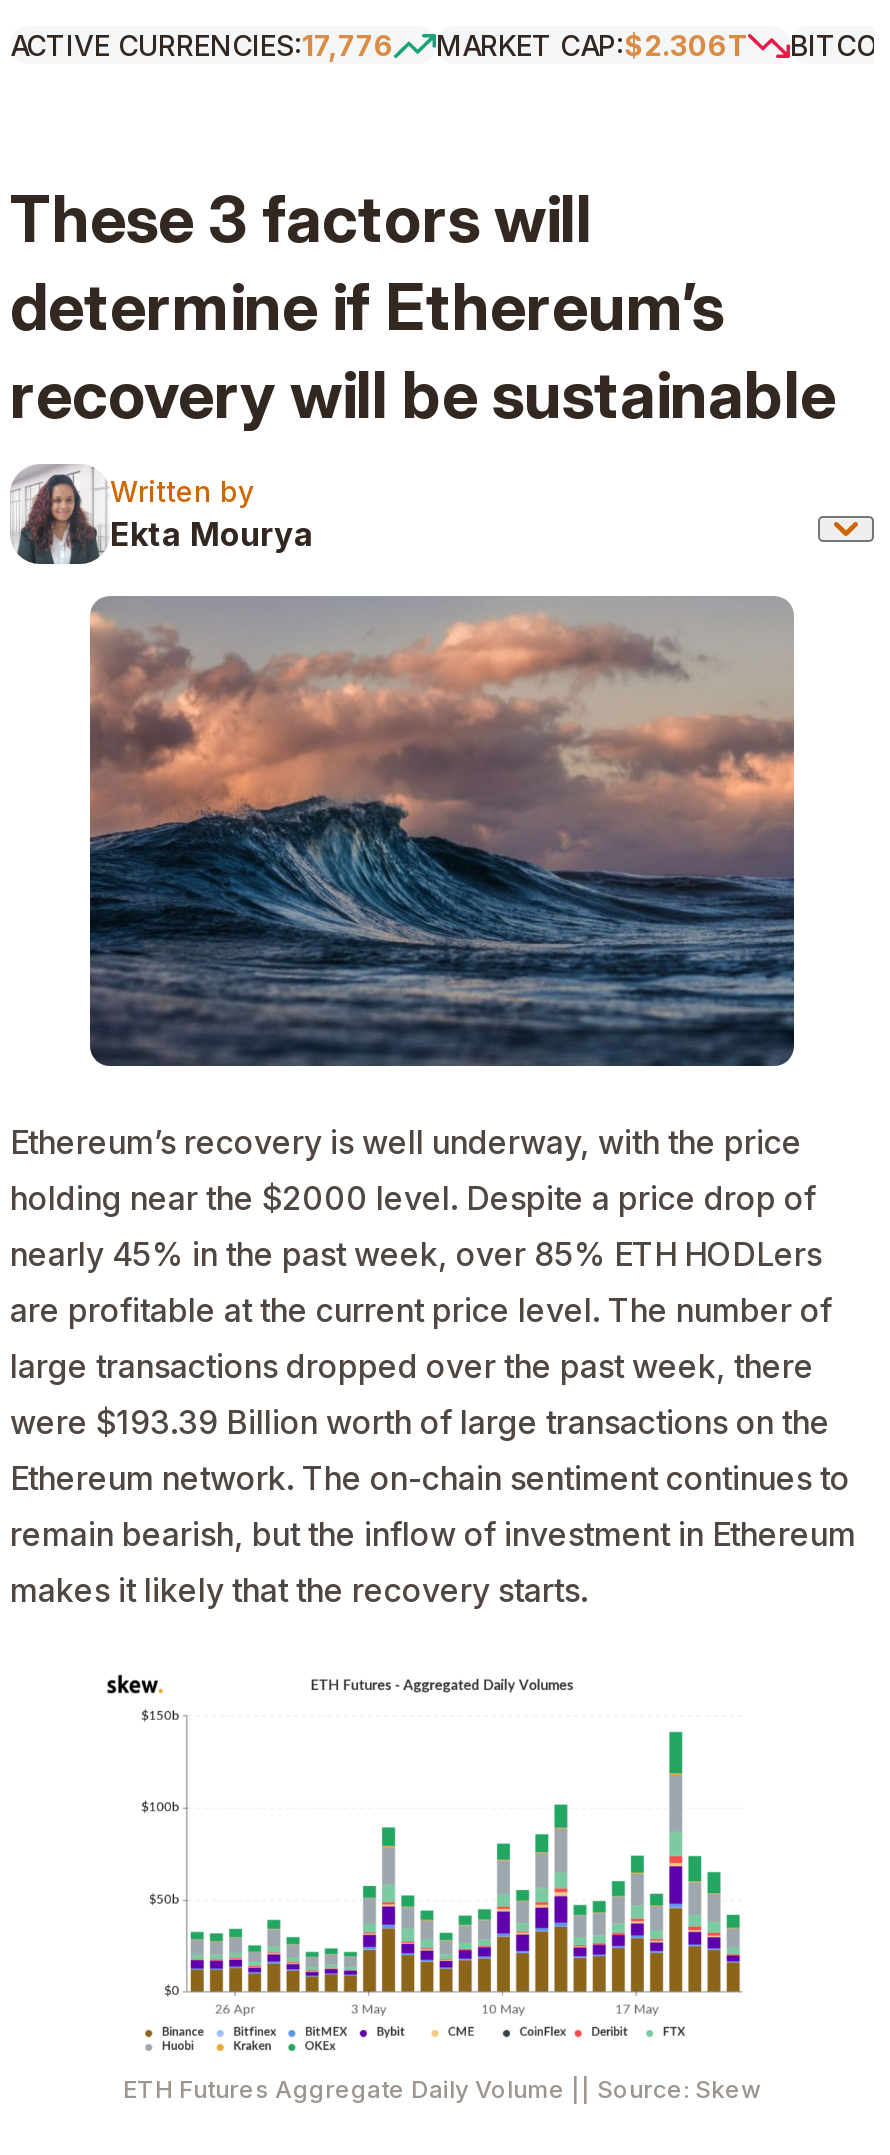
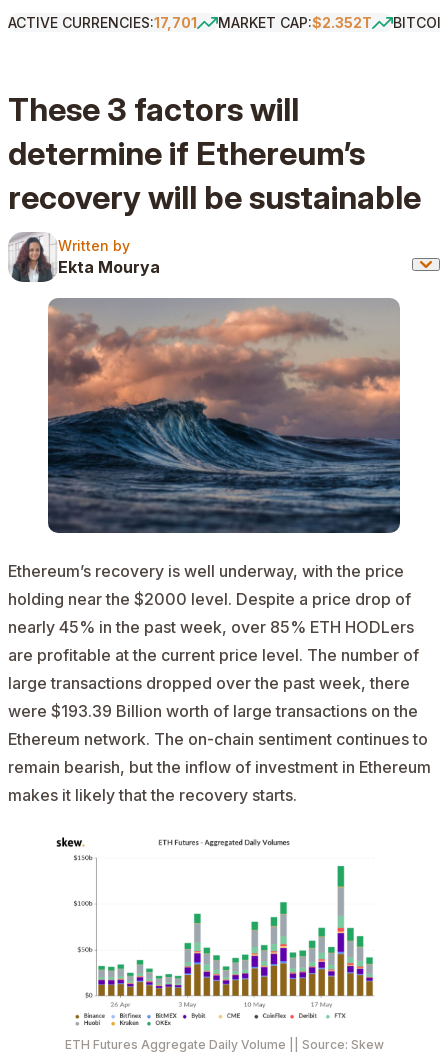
[10,28,394,62] ACTIVE CURRENCIES:17,776 -> [8,14,197,31] ACTIVE CURRENCIES:17,701
[436,28,748,62] MARKET CAP:$2.306T -> [218,14,372,31] MARKET CAP:$2.352T

